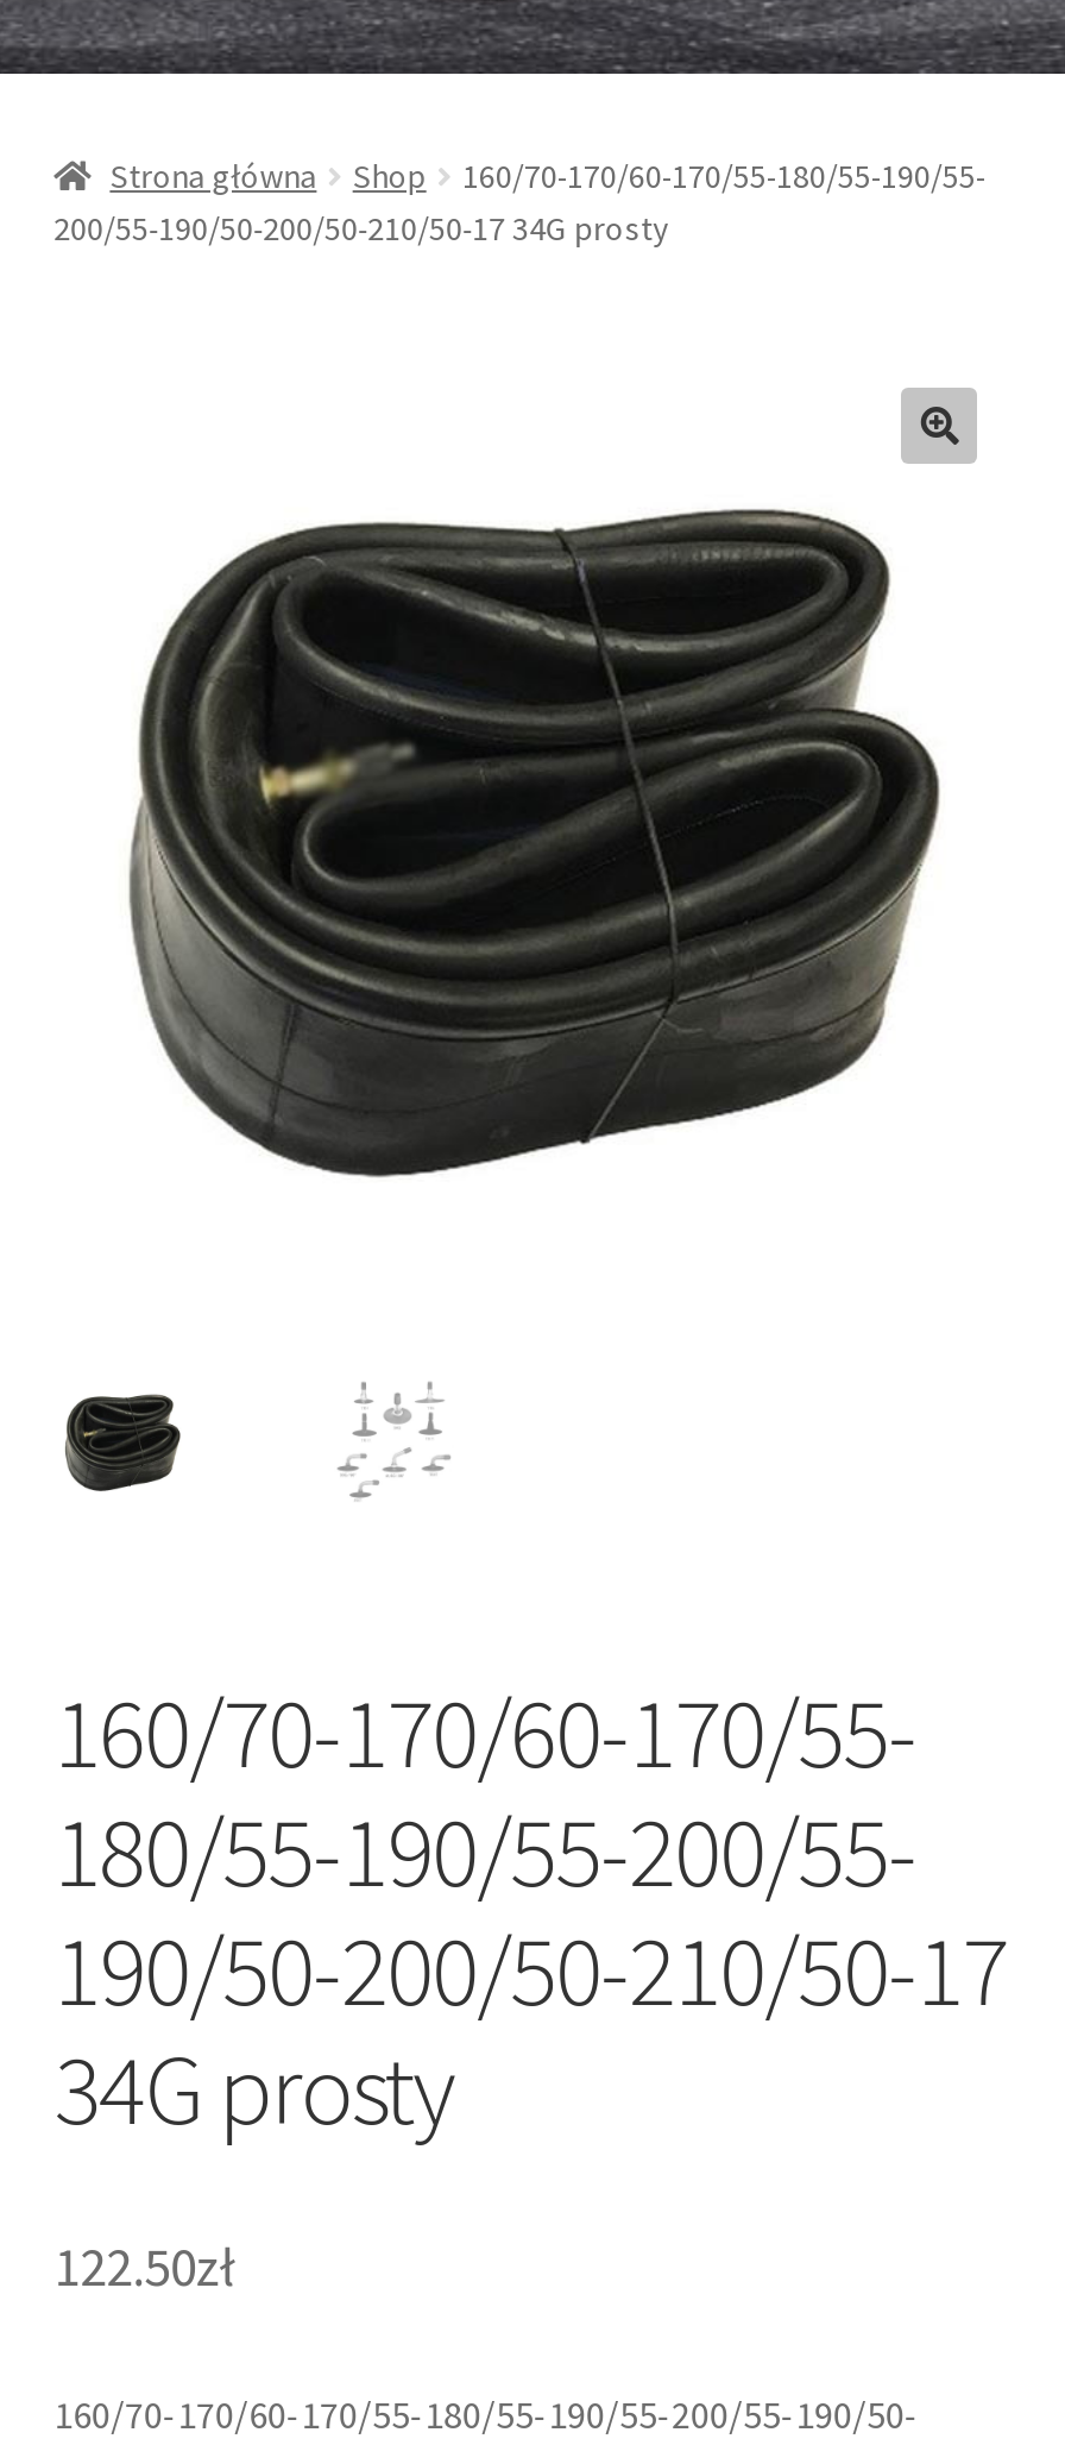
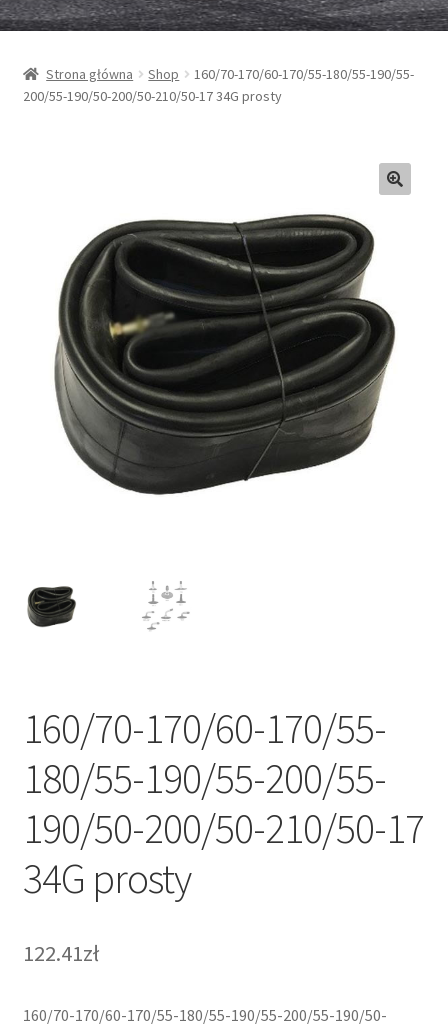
[54,2232,234,2299] 122.50zł -> [23,939,99,967] 122.41zł

